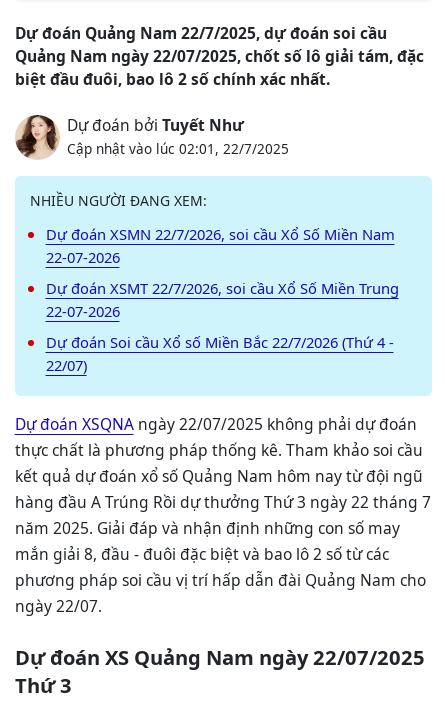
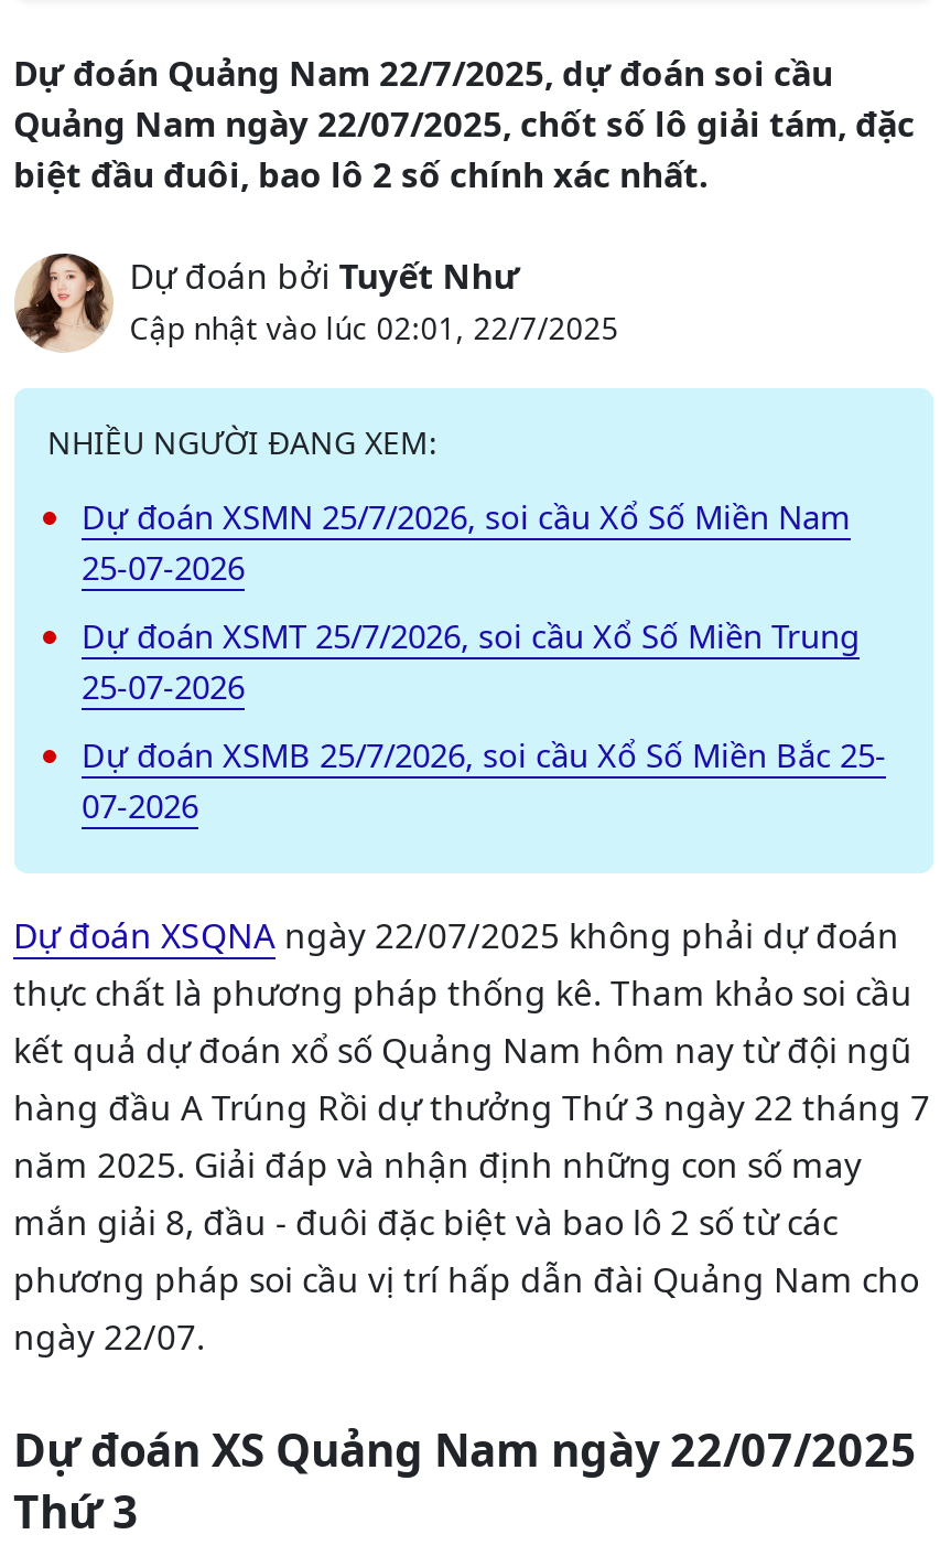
[45,224,394,267] Dự đoán XSMN 22/7/2026, soi cầu Xổ Số Miền Nam | 22-07-2026 -> [82,494,851,589] Dự đoán XSMN 25/7/2026, soi cầu Xổ Số Miền Nam | 25-07-2026
[45,278,398,321] Dự đoán XSMT 22/7/2026, soi cầu Xổ Số Miền Trung | 22-07-2026 -> [82,613,860,708] Dự đoán XSMT 25/7/2026, soi cầu Xổ Số Miền Trung | 25-07-2026
[45,331,393,374] Dự đoán Soi cầu Xổ số Miền Bắc 22/7/2026 (Thứ 4 - | 22/07) -> [82,731,886,826] Dự đoán XSMB 25/7/2026, soi cầu Xổ Số Miền Bắc 25- | 07-2026

